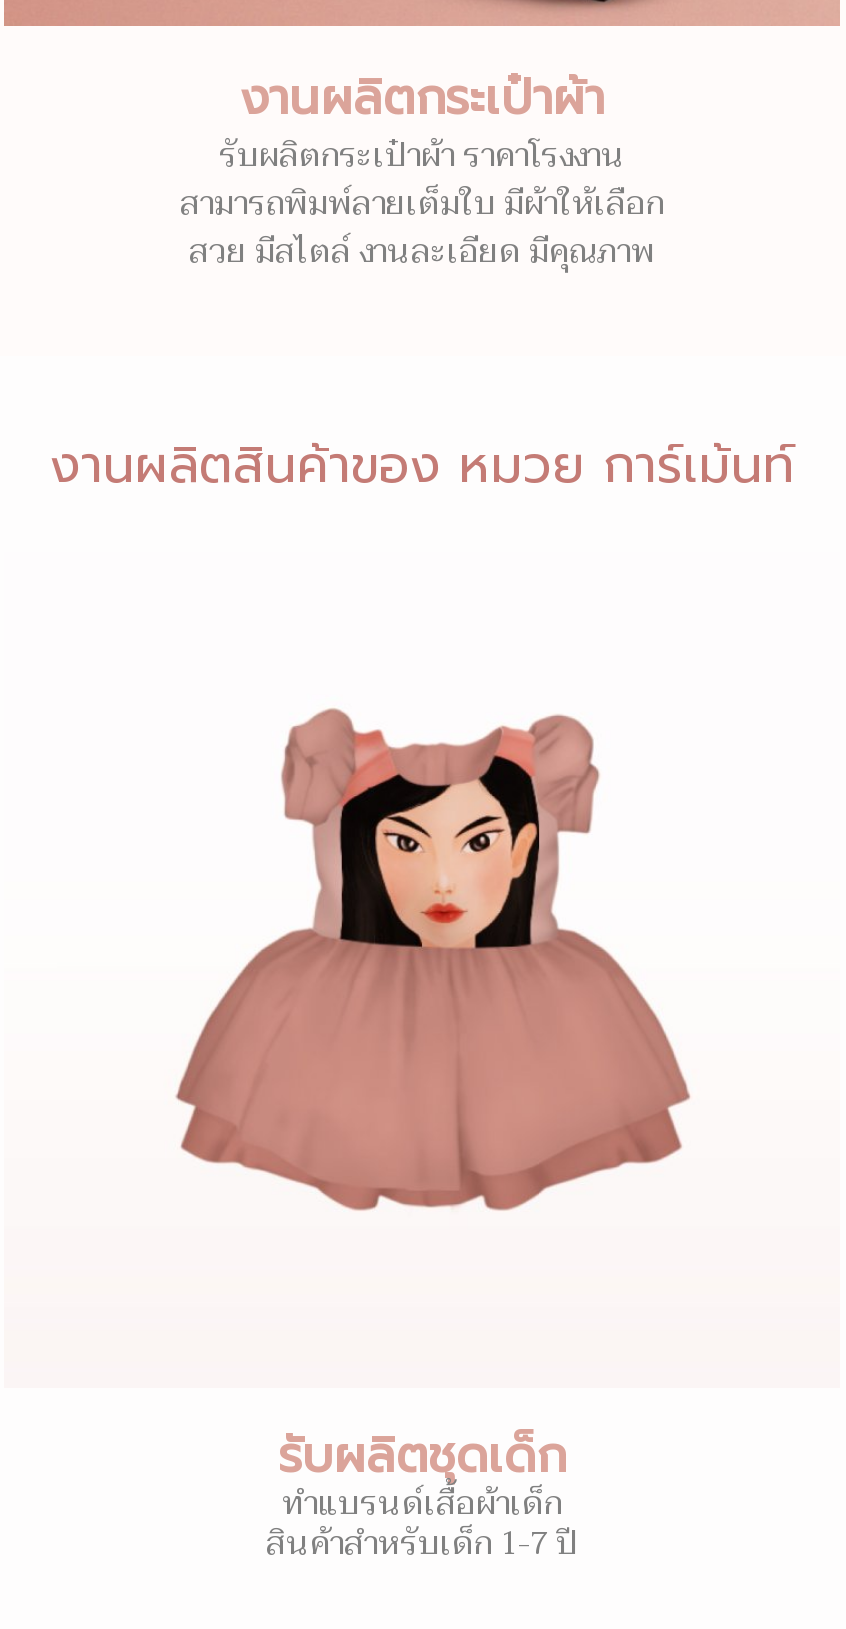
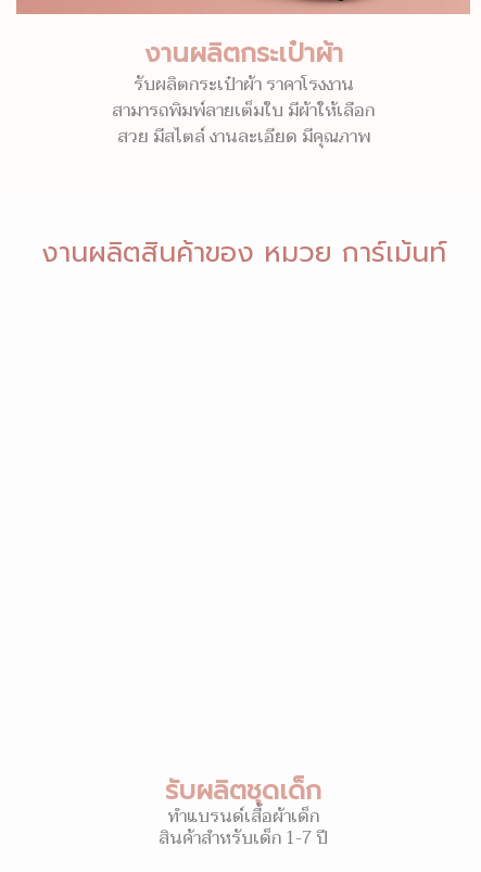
[174,708,692,1212] [image] -> none

